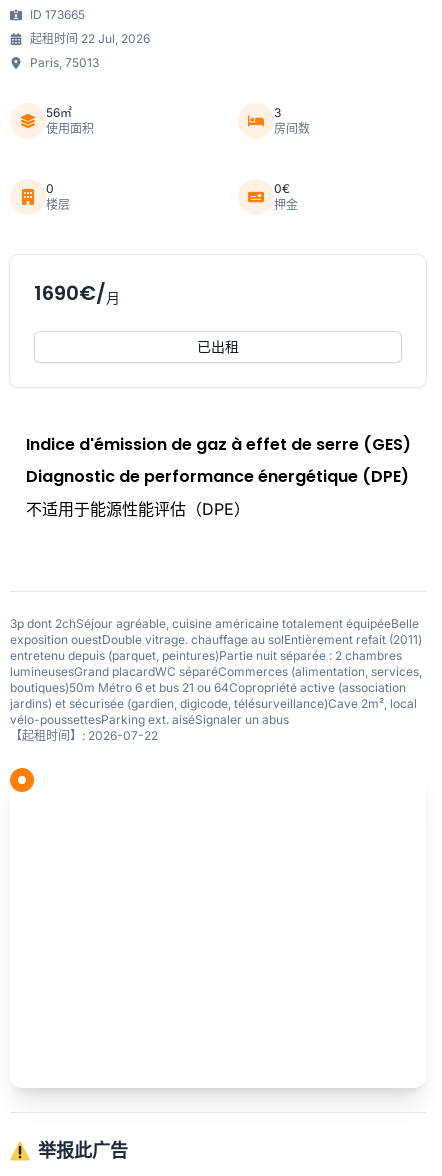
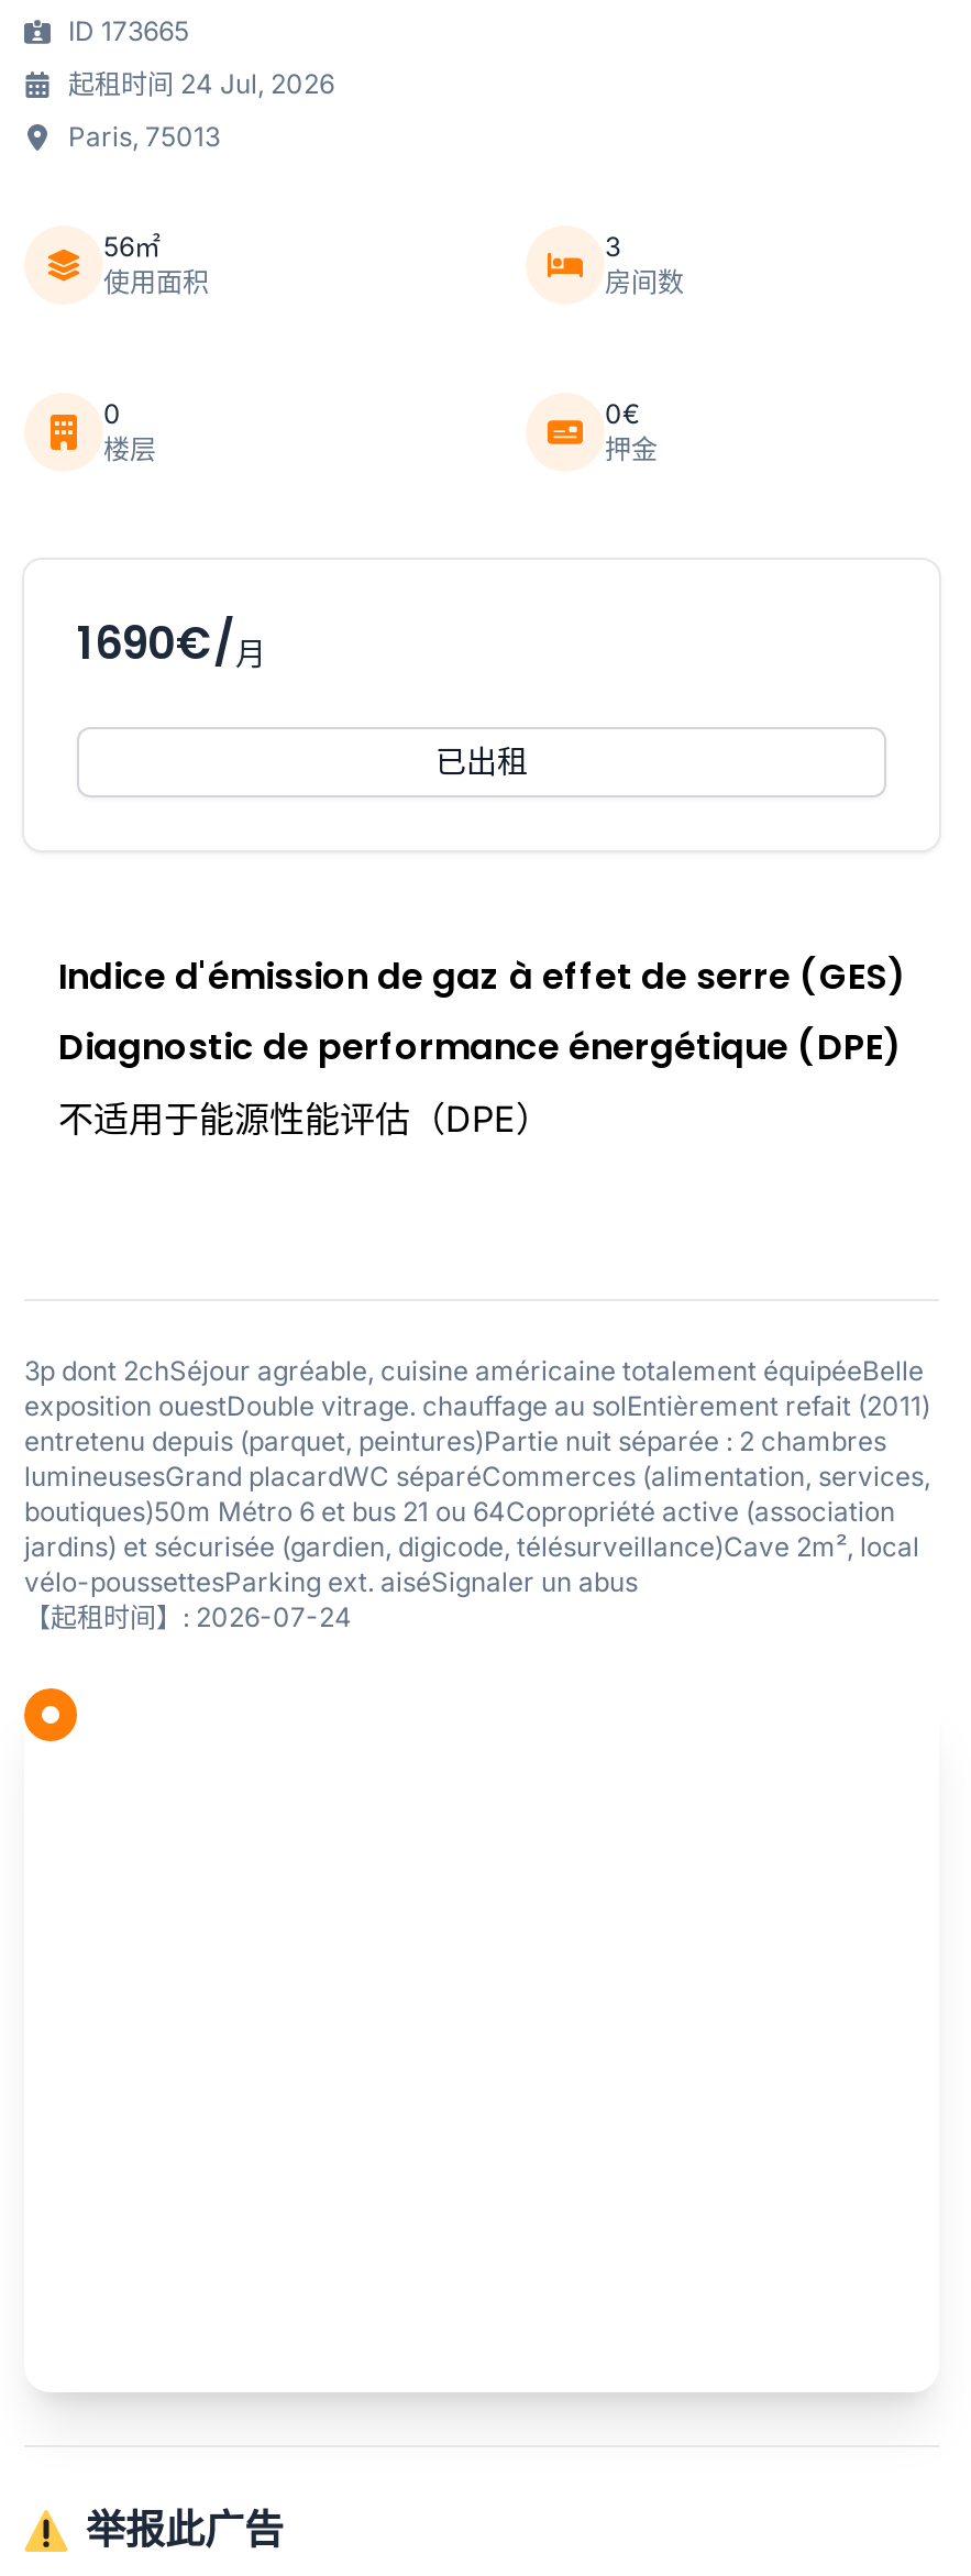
[30,31,150,46] 起租时间 22 Jul, 2026 -> [68,66,334,99] 起租时间 24 Jul, 2026
[10,728,158,743] 【起租时间】: 2026-07-22 -> [24,1600,352,1633] 【起租时间】: 2026-07-24

